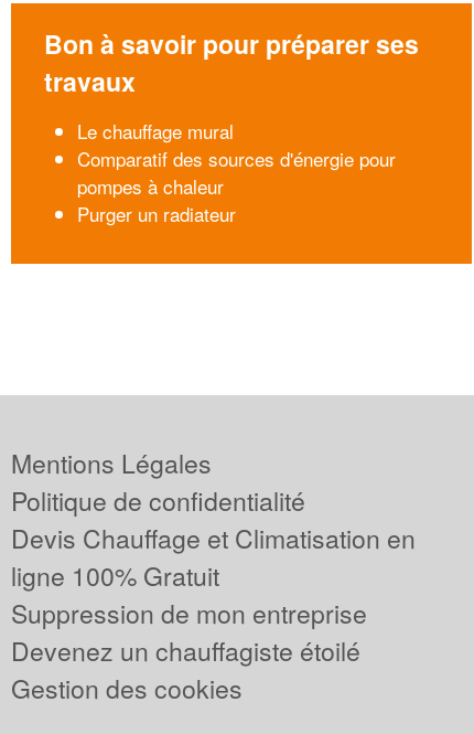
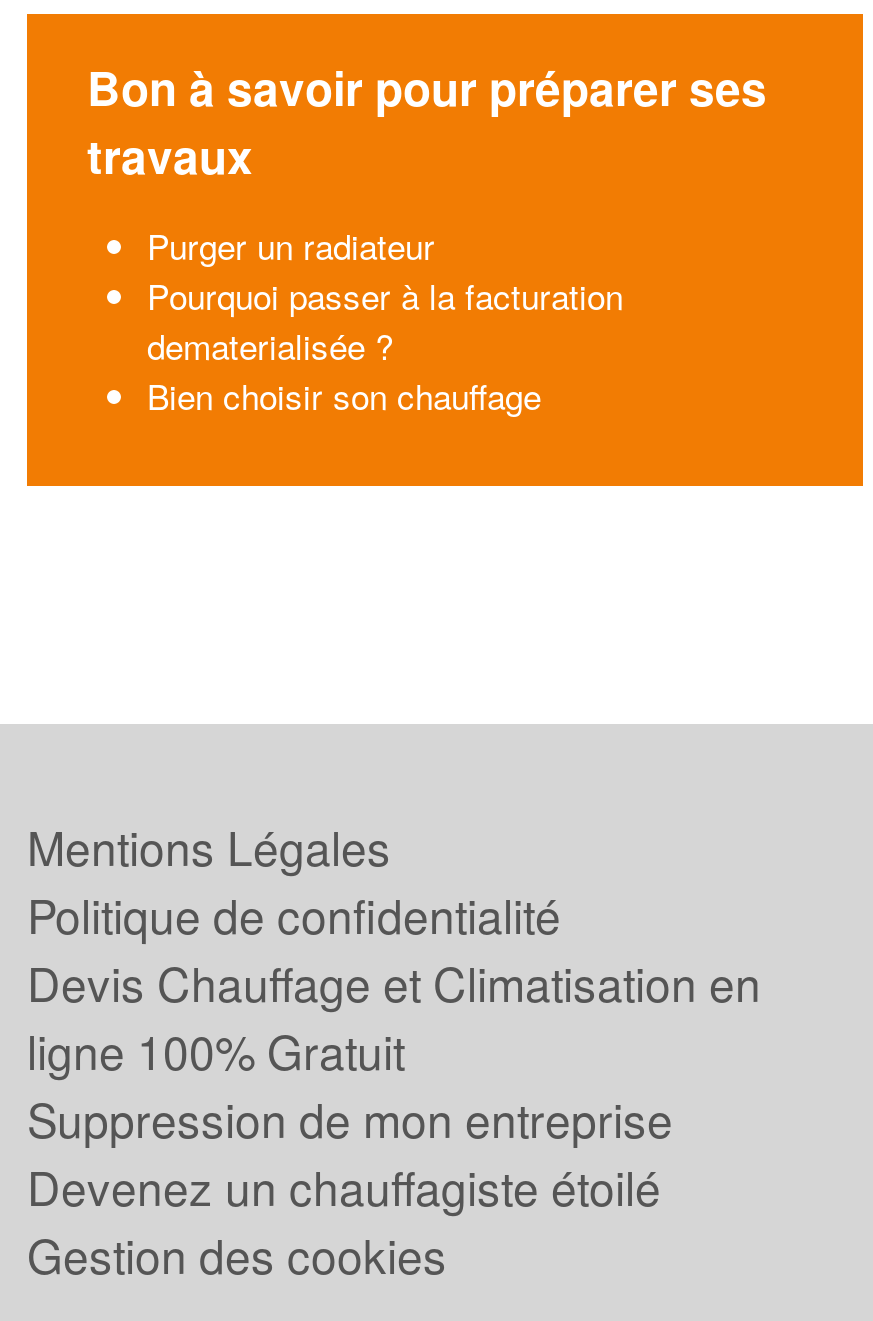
[77,117,396,200] Le chauffage mural | Comparatif des sources d'énergie pour | pompes à chaleur -> none
moved [77,200,236,227] -> [147,220,435,270]: Purger un radiateur
none -> [147,270,623,420] Pourquoi passer à la facturation | dematerialisée ? | Bien choisir son chauffage

